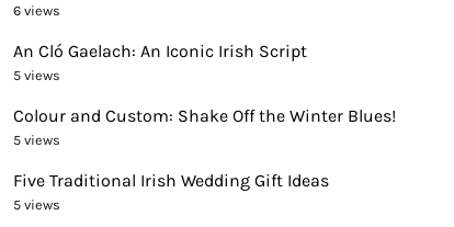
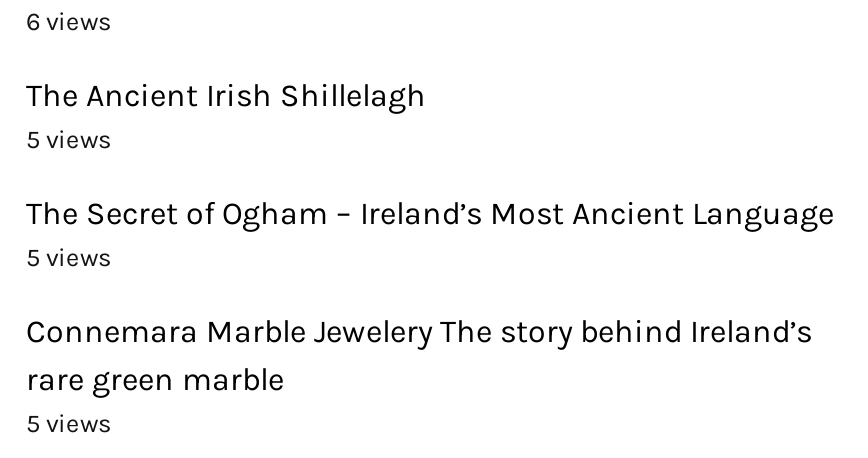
[13,41,307,62] An Cló Gaelach: An Iconic Irish Script -> [26,75,426,113] The Ancient Irish Shillelagh
[13,106,396,127] Colour and Custom: Shake Off the Winter Blues! -> [26,193,834,231] The Secret of Ogham – Ireland’s Most Ancient Language
[13,171,329,191] Five Traditional Irish Wedding Gift Ideas -> [26,311,812,397] Connemara Marble Jewelery The story behind Ireland’s | rare green marble

